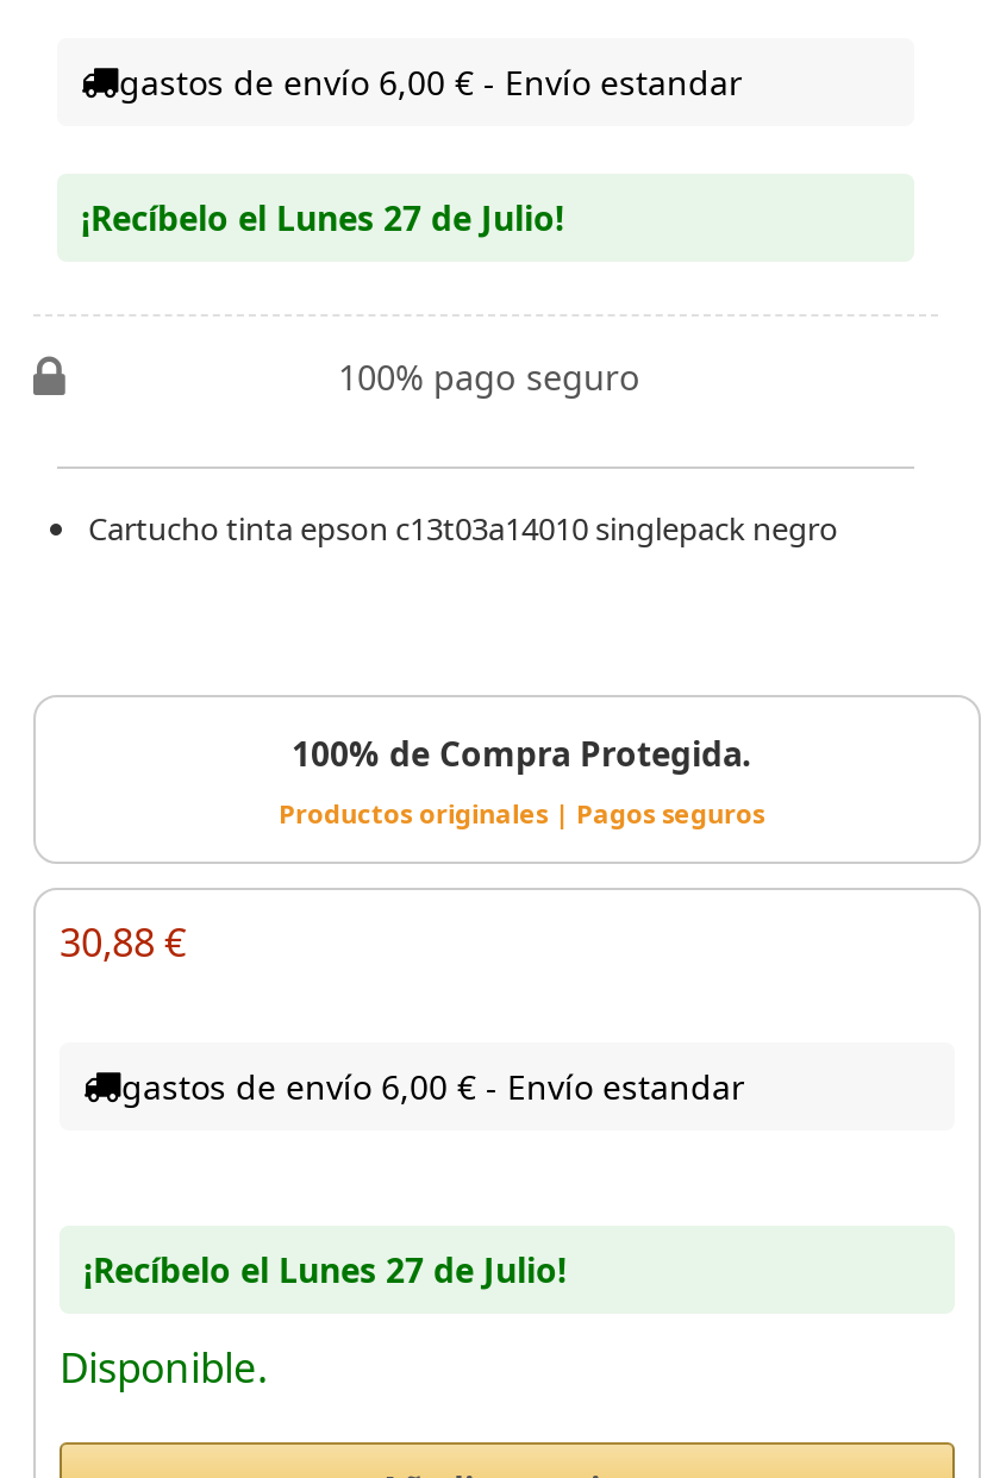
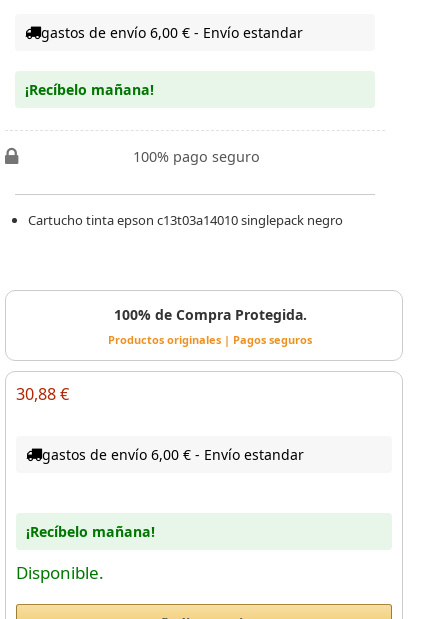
[81,195,564,240] ¡Recíbelo el Lunes 27 de Julio! -> [25,80,154,99] ¡Recíbelo mañana!
[83,1247,567,1292] ¡Recíbelo el Lunes 27 de Julio! -> [26,522,155,541] ¡Recíbelo mañana!

